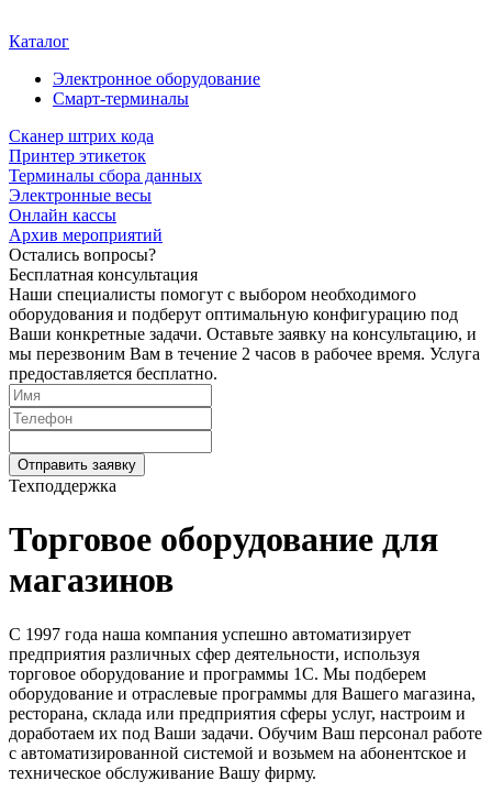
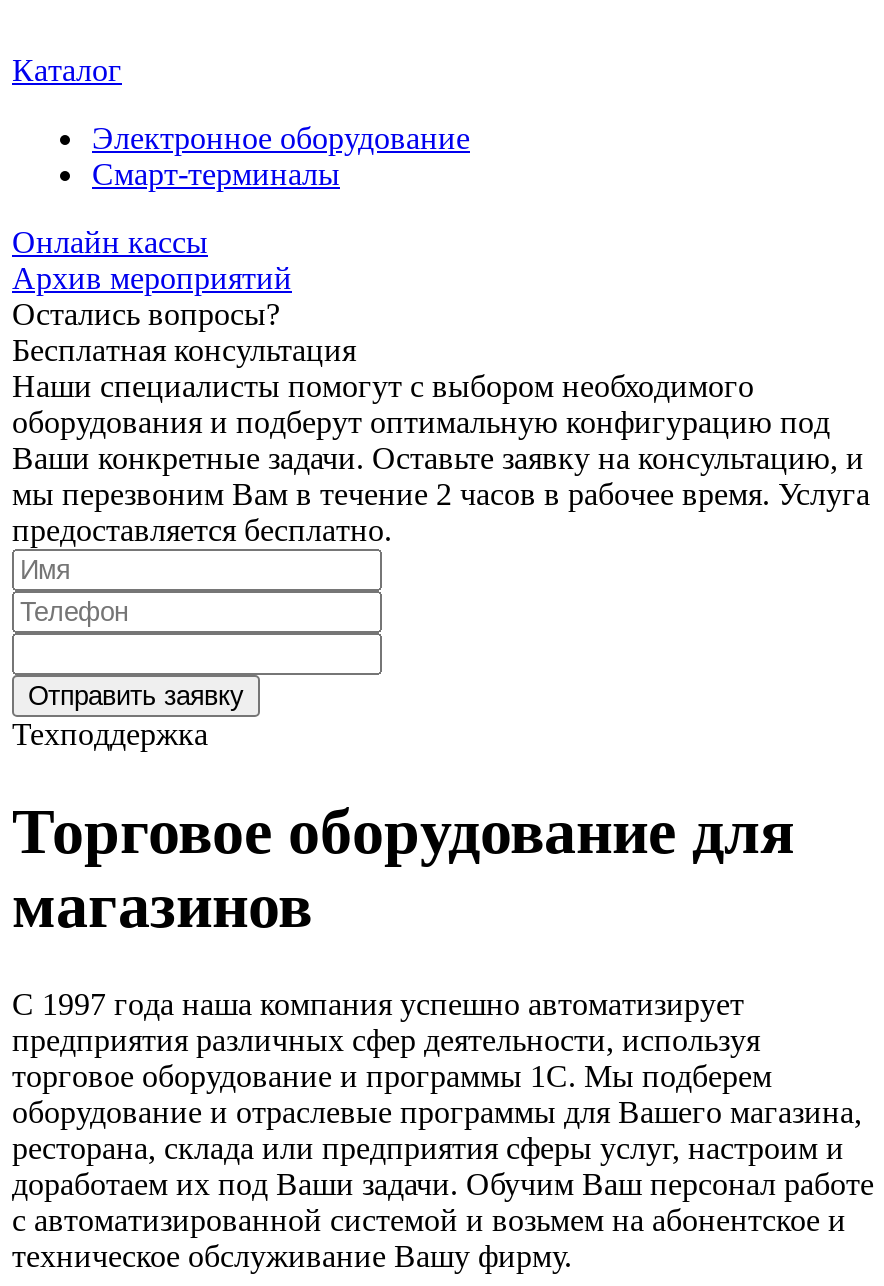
[9,127,202,205] Сканер штрих кода | Принтер этикеток | Терминалы сбора данных | Электронные весы -> none

